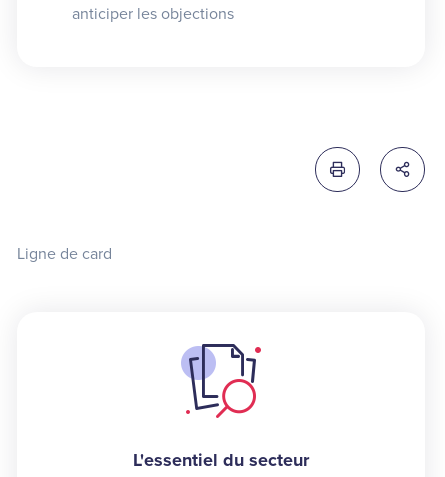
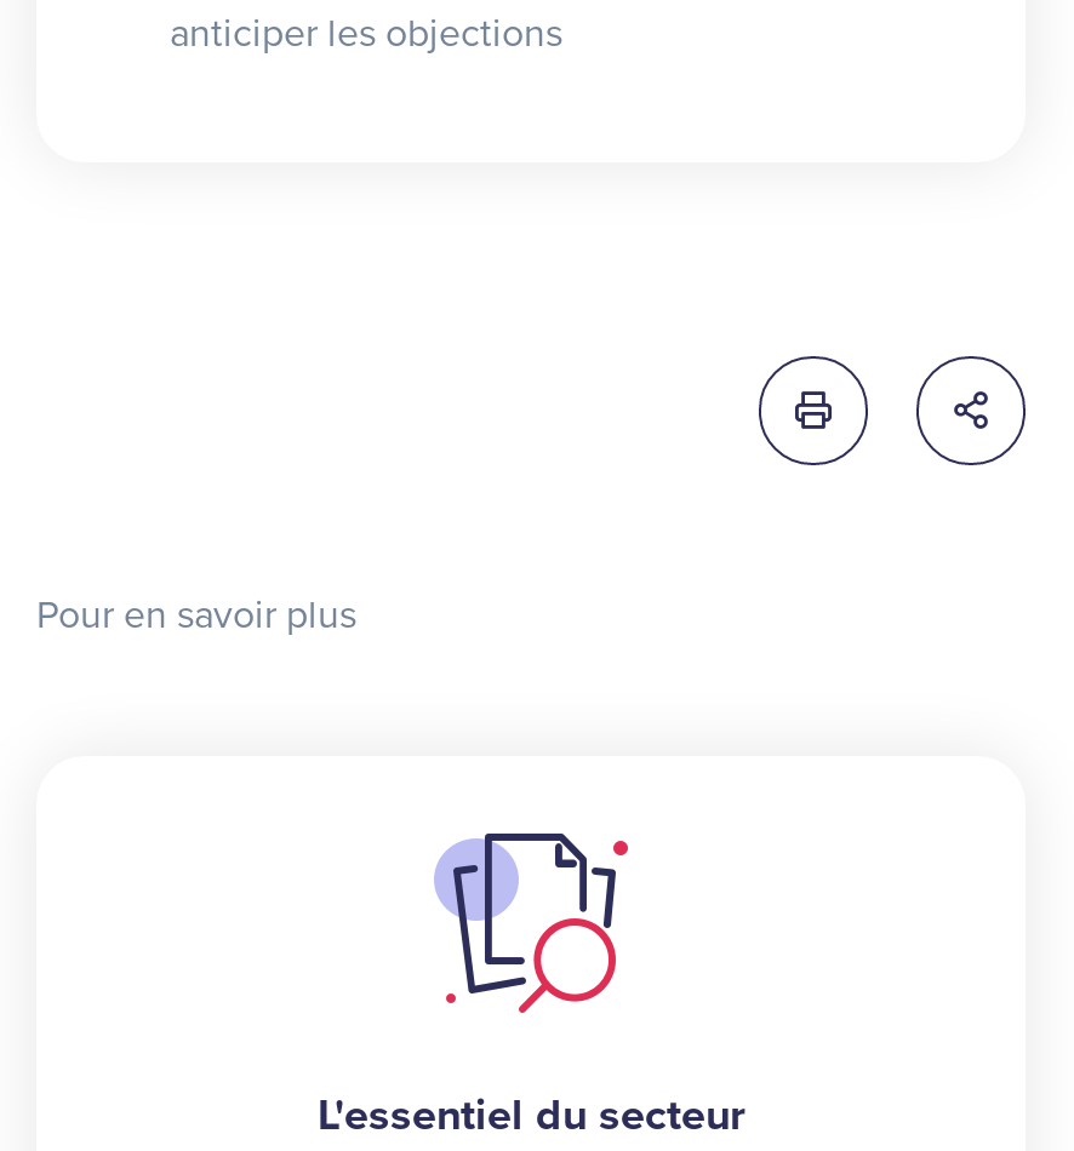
[17,244,112,264] Ligne de card -> [36,591,356,639] Pour en savoir plus

